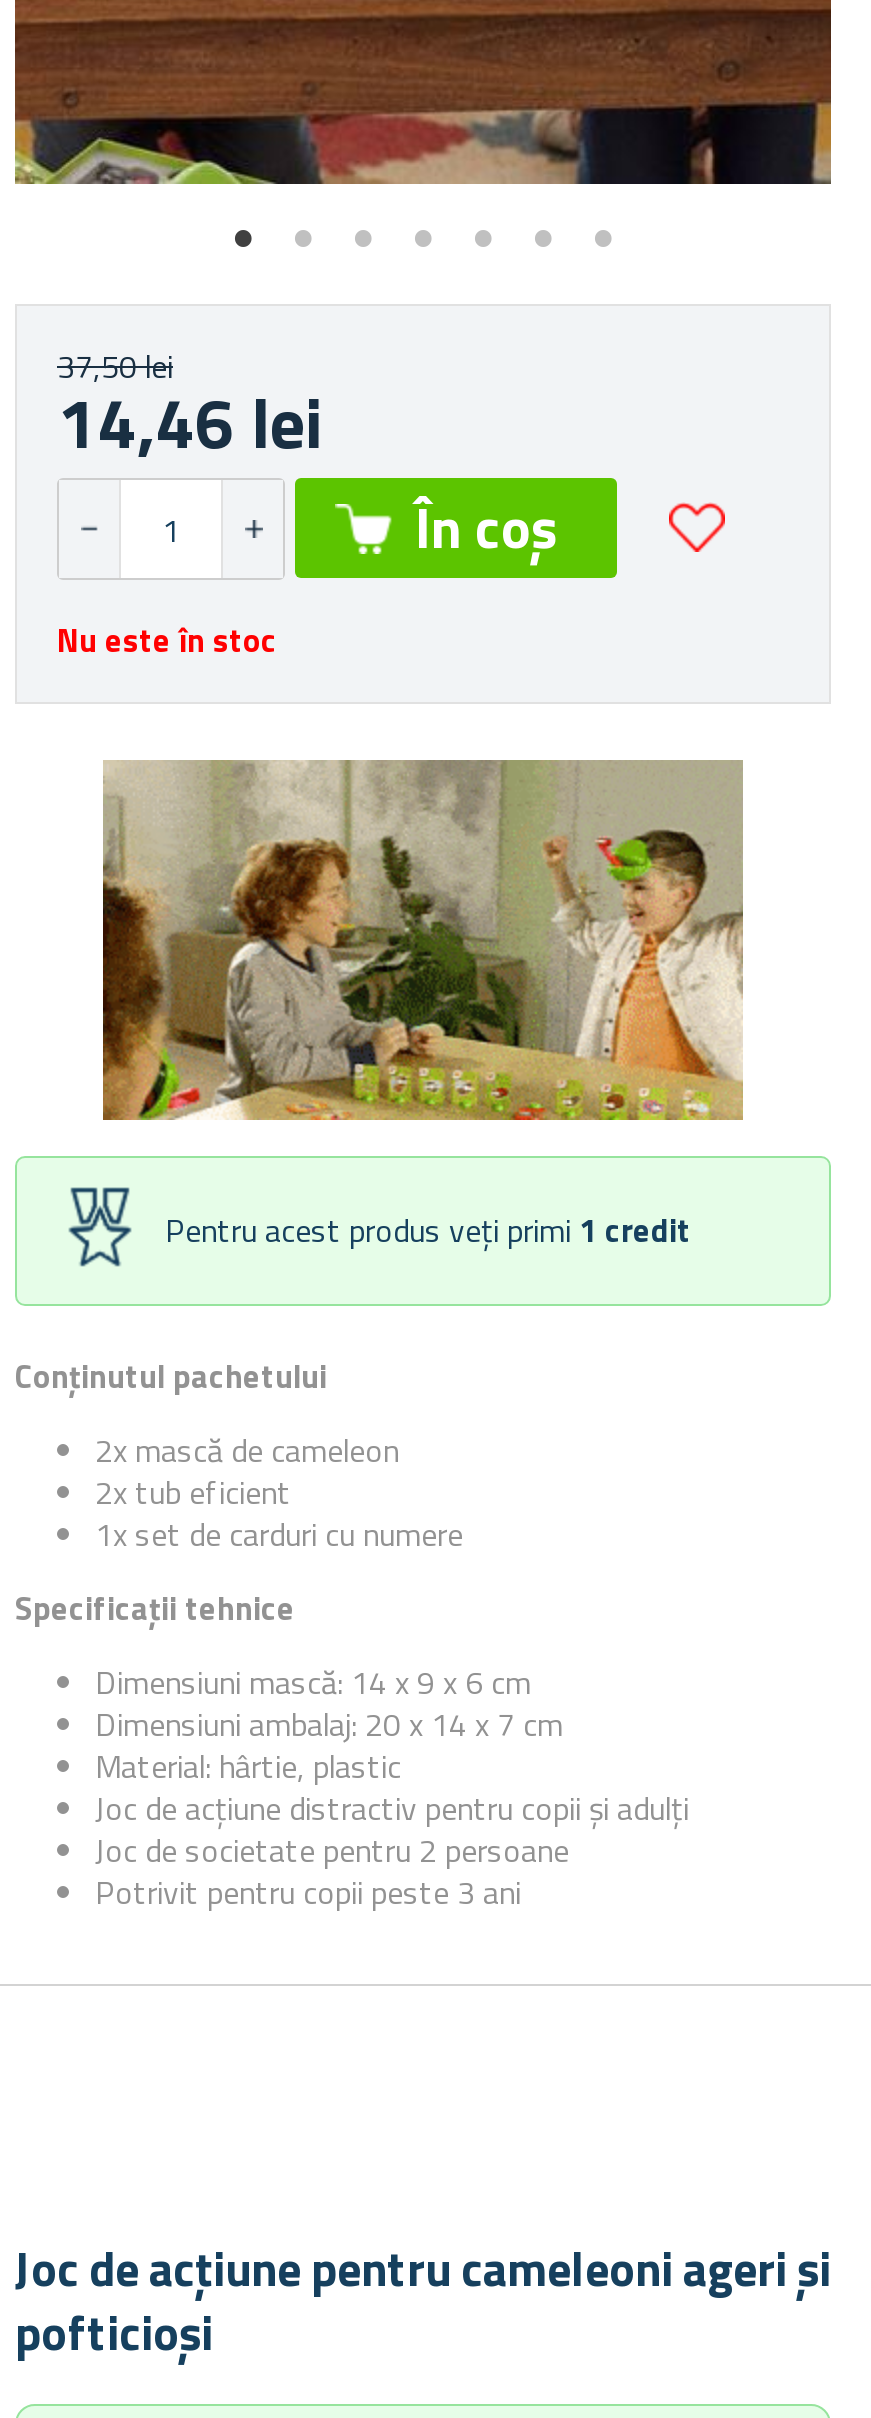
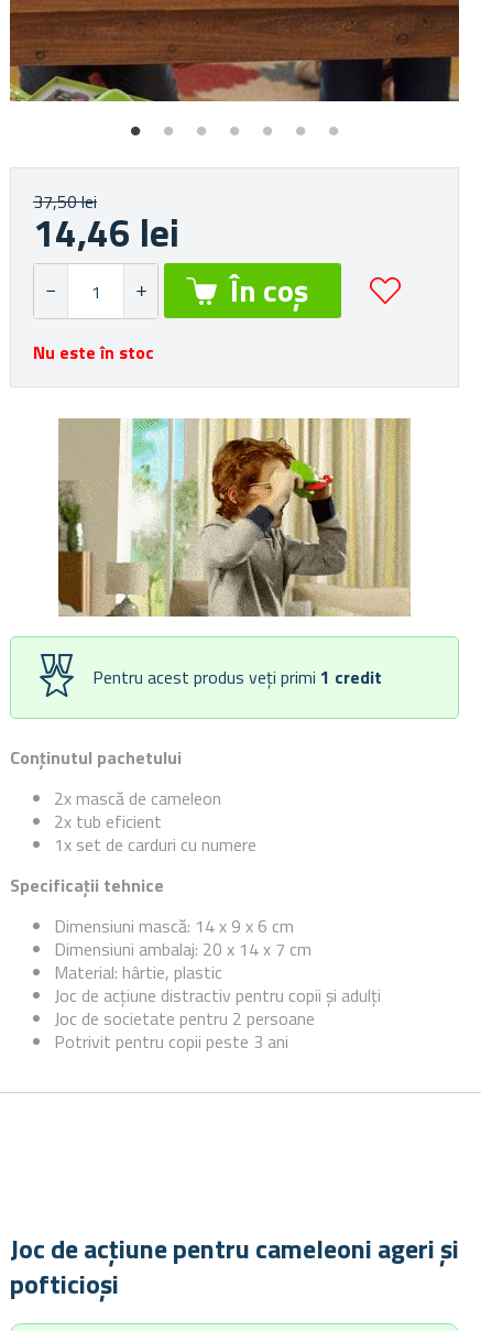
[103,758,743,1122] [image] -> [57,418,409,618] [image]

